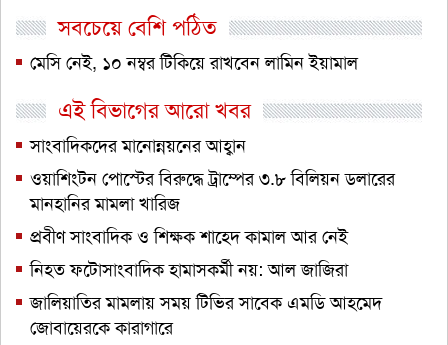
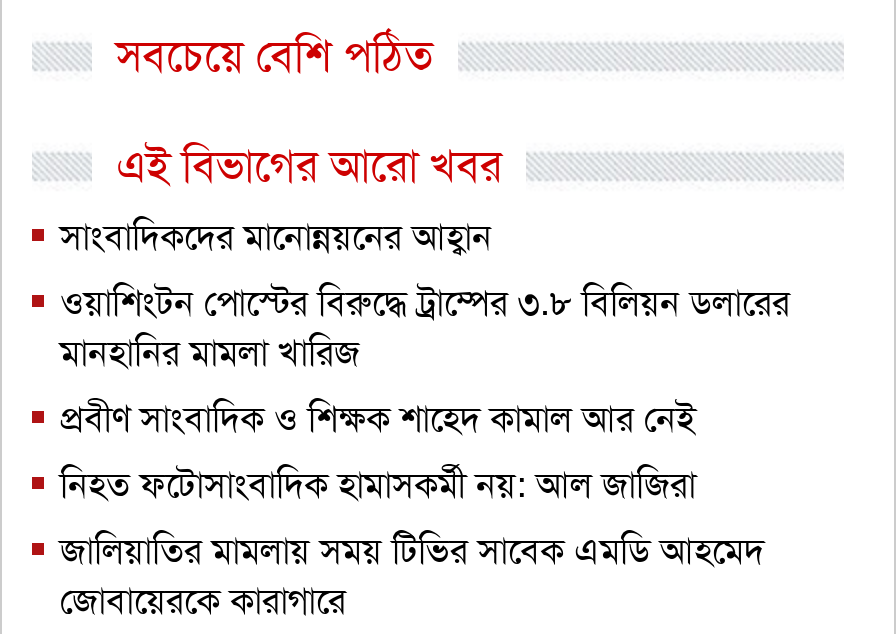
[30,51,358,75] মেসি নেই, ১০ নম্বর টিকিয়ে রাখবেন লামিন ইয়ামাল -> none

